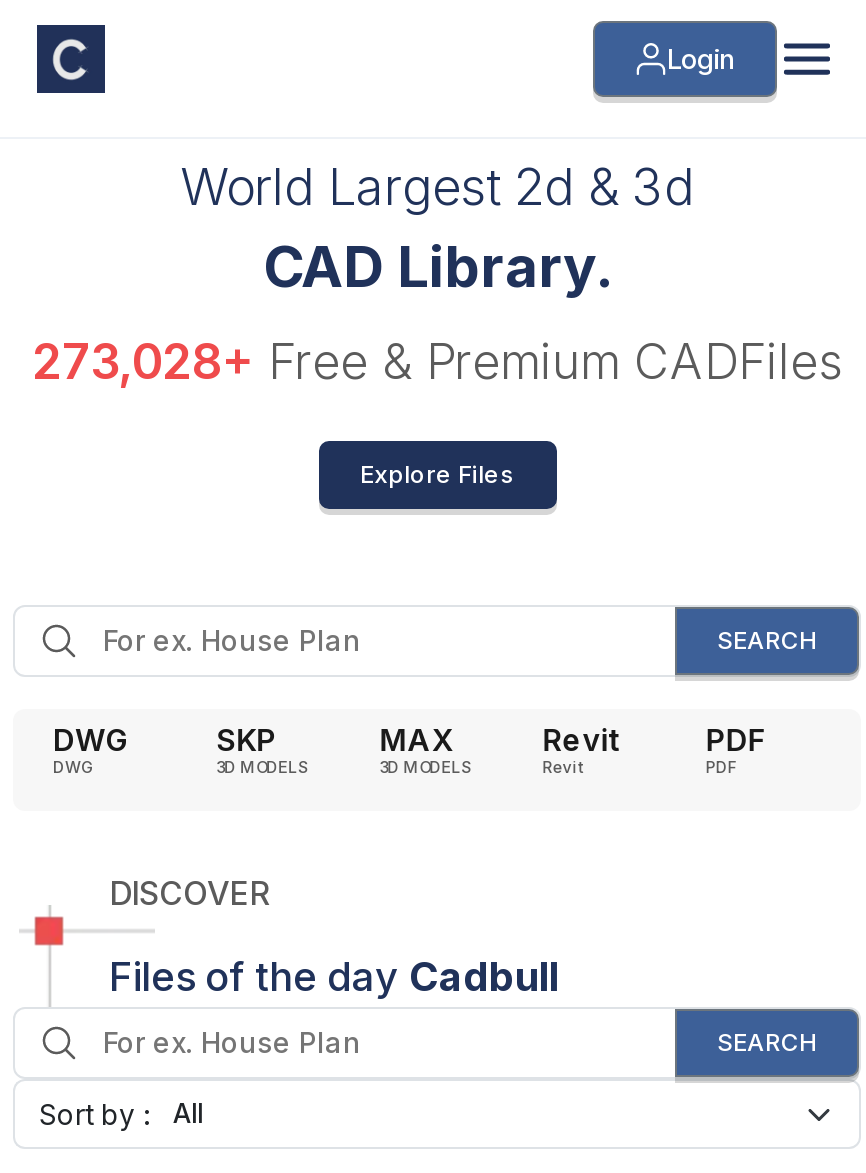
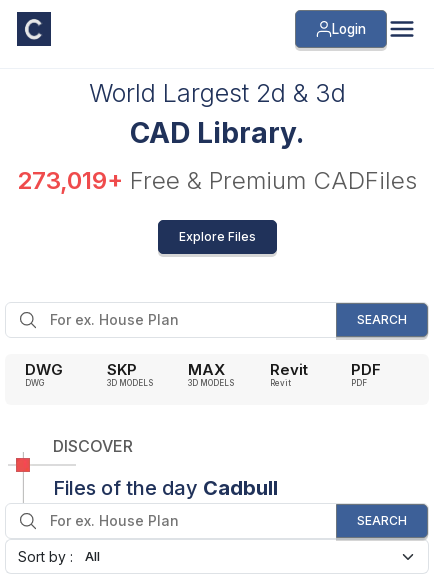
[32,333,842,391] 273,028+ Free & Premium CADFiles -> [17,166,417,195] 273,019+ Free & Premium CADFiles

